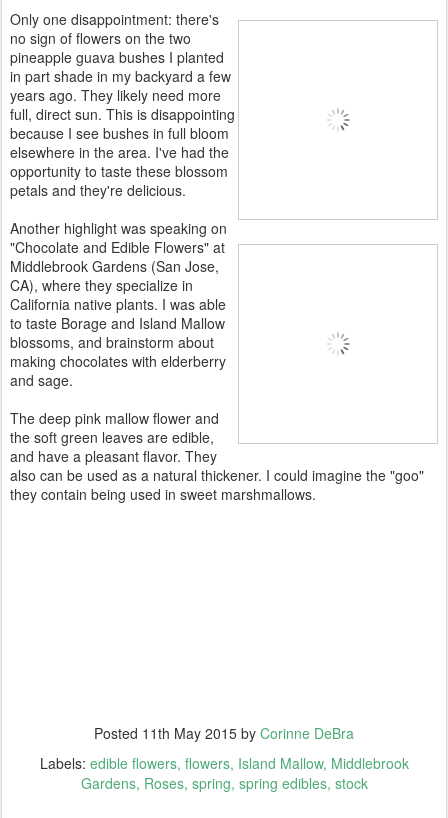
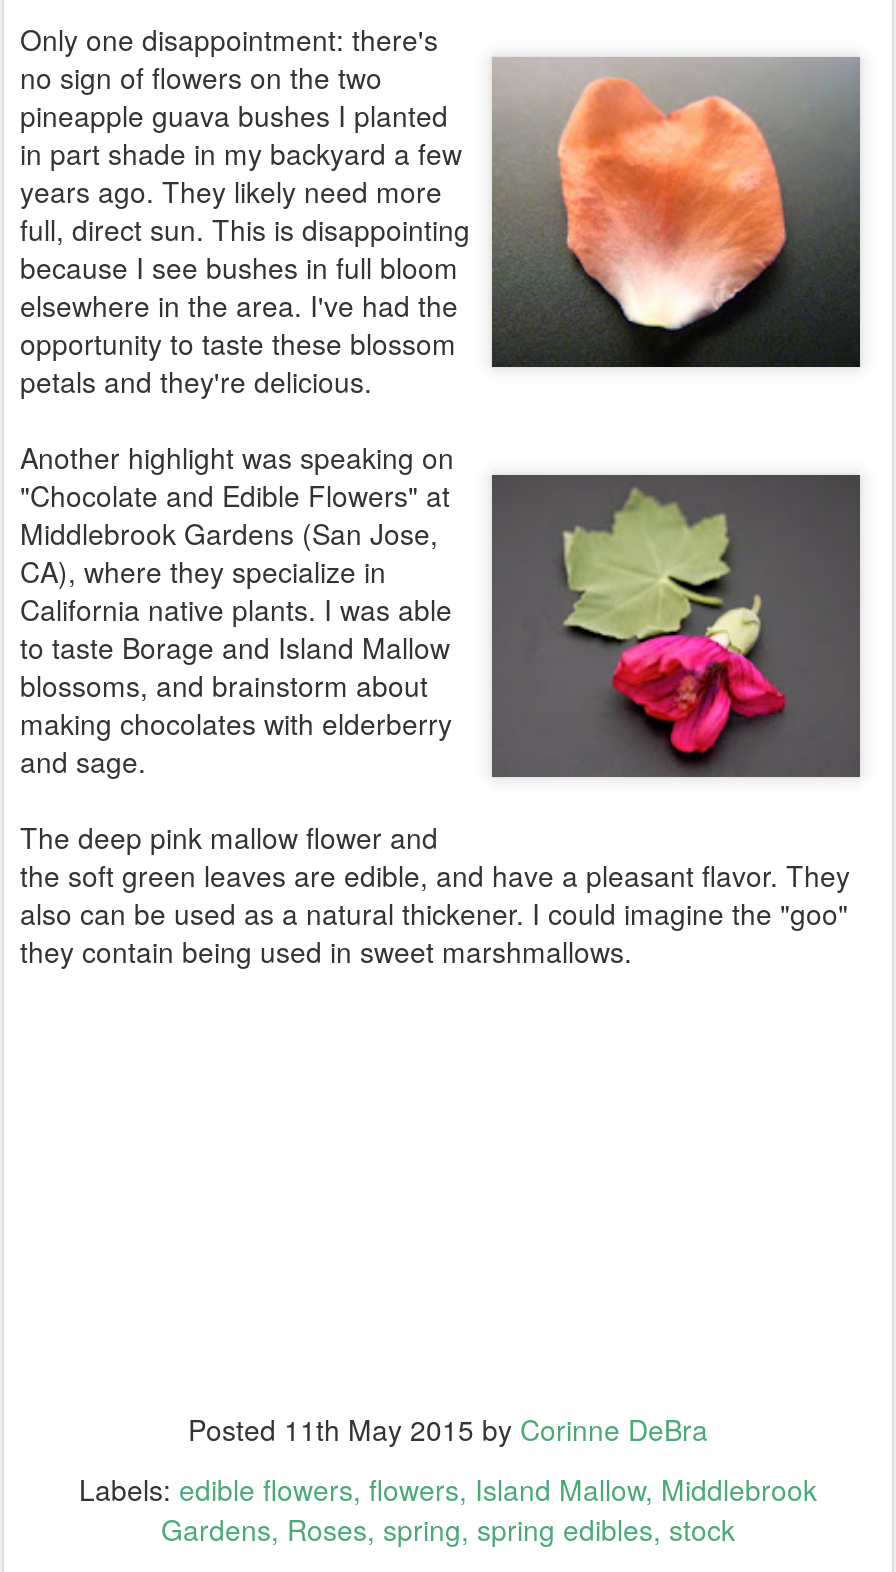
none -> [488,54,864,370] [image]
none -> [490,472,862,780] [image]

